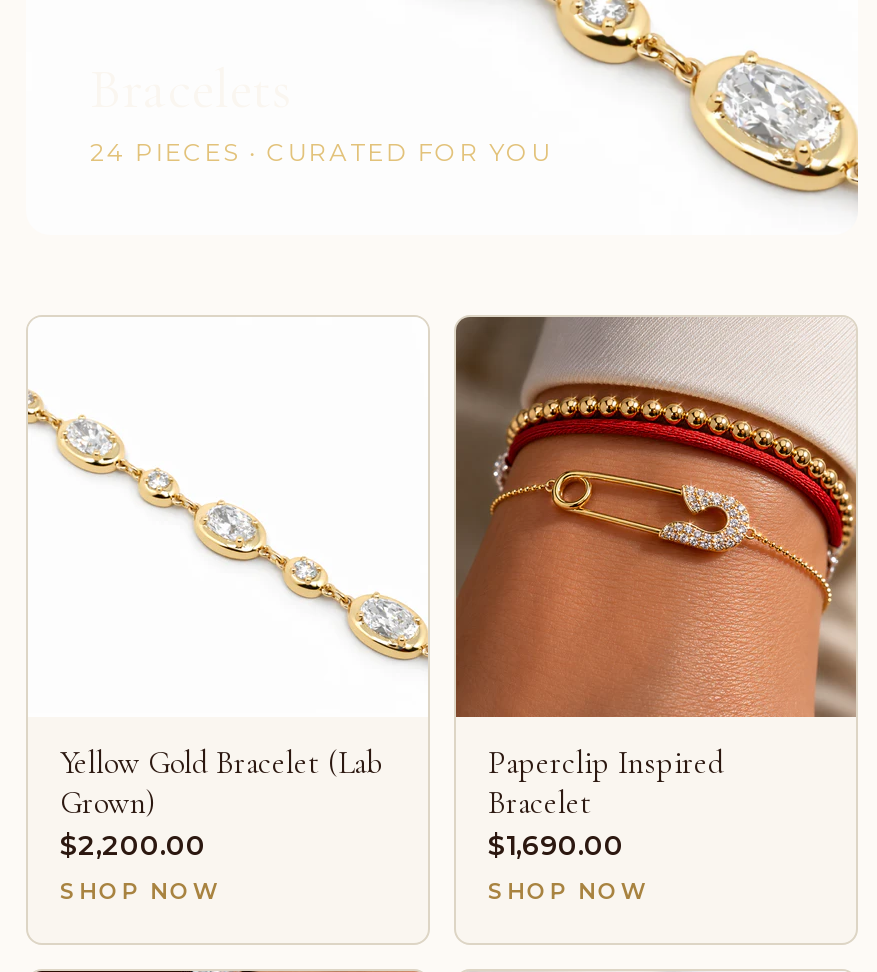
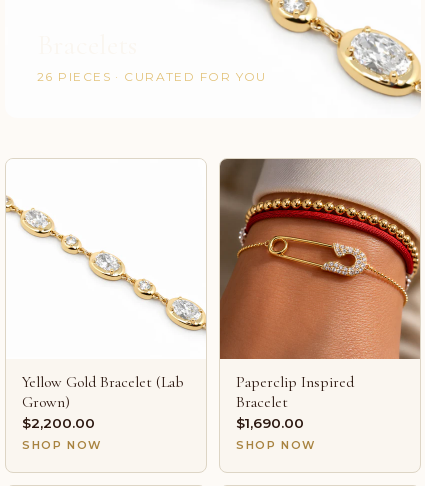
[90,137,552,167] 24 PIECES · CURATED FOR YOU -> [37,69,267,84] 26 PIECES · CURATED FOR YOU

